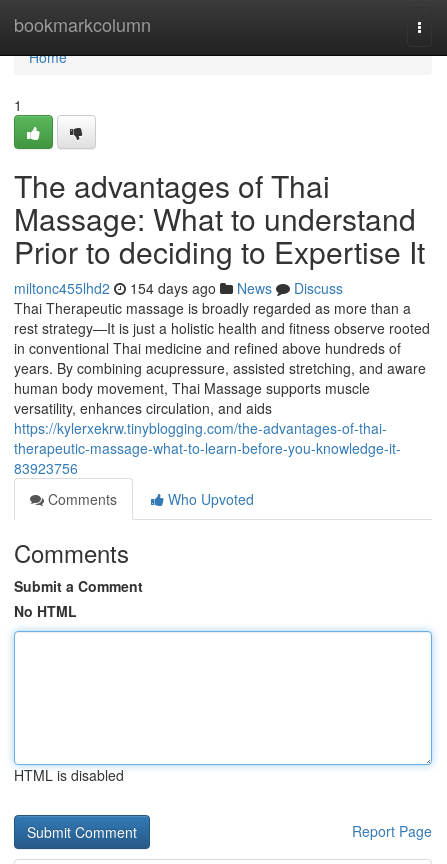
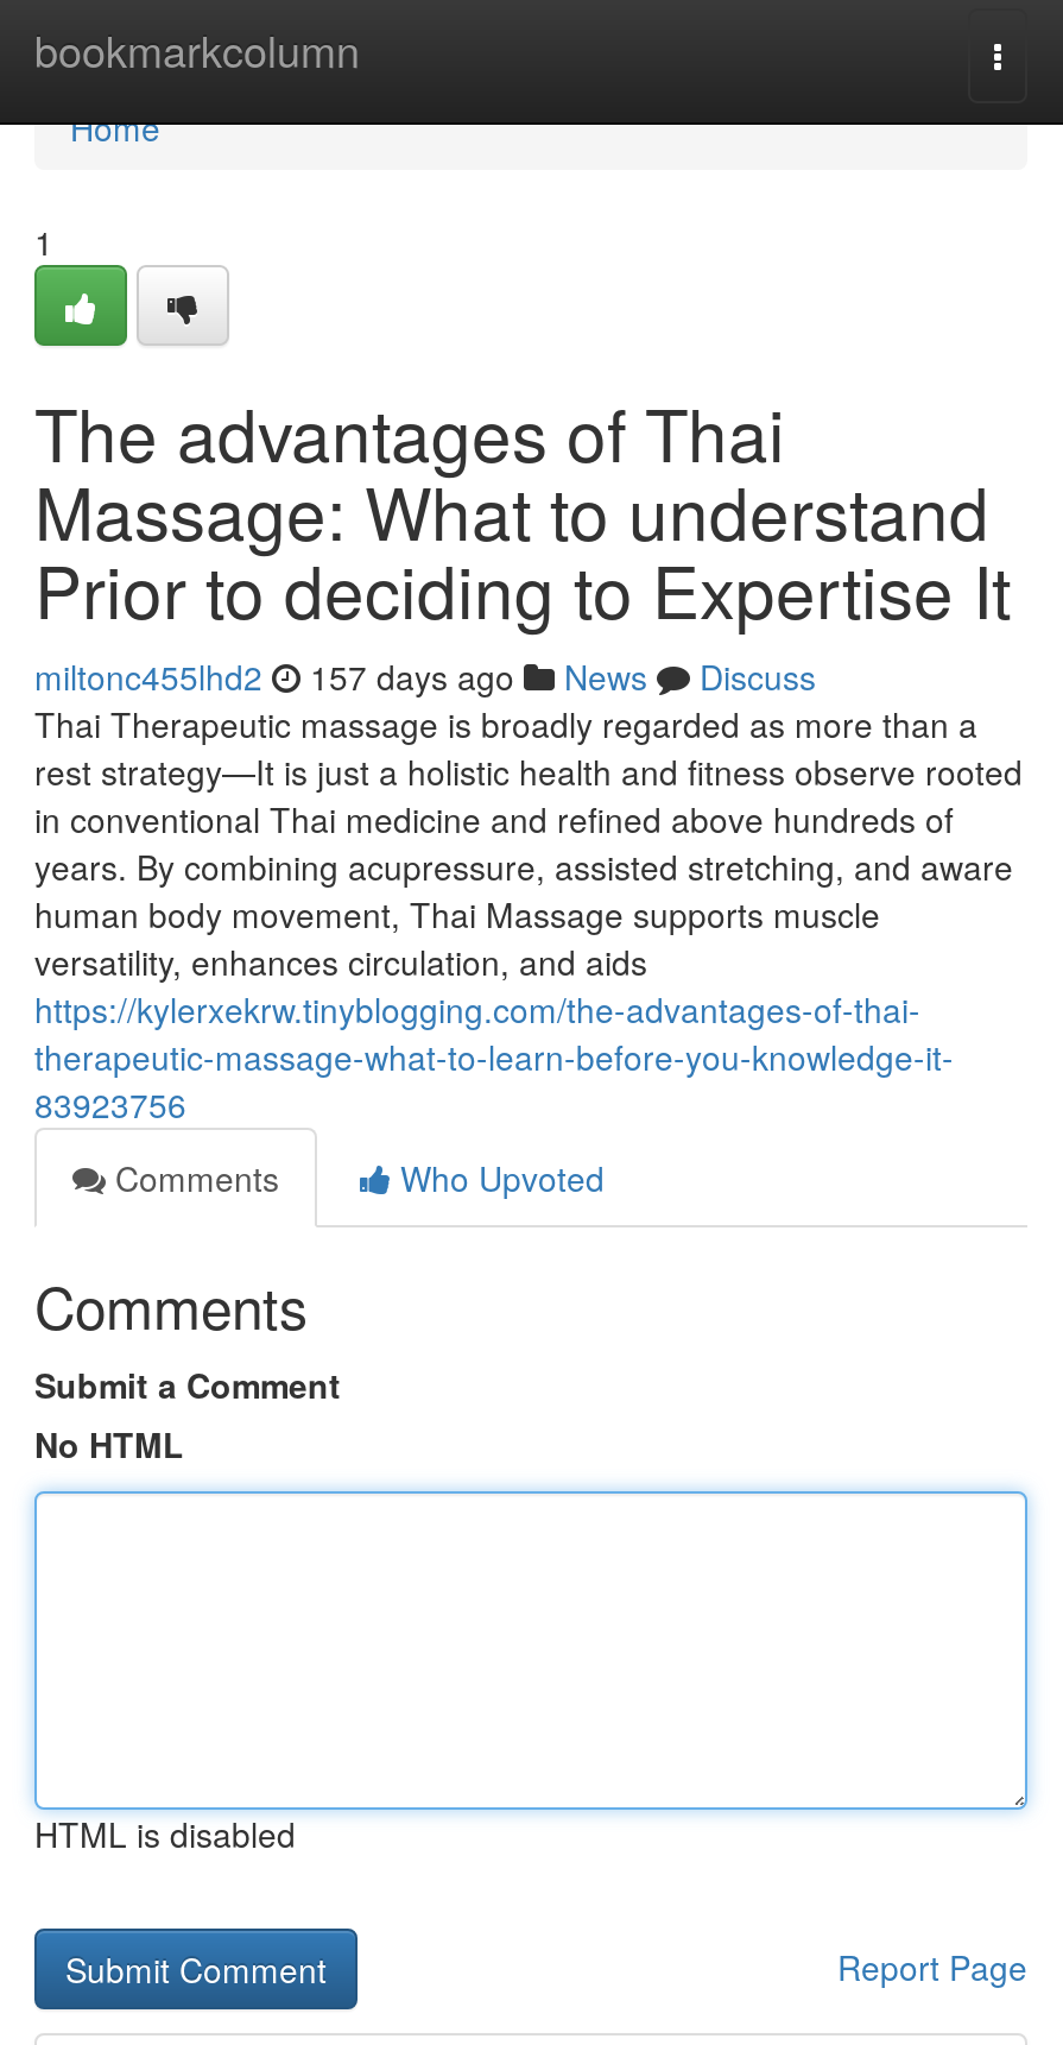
[14,278,343,298] miltonc455lhd2 154 days ago News Discuss -> [34,652,816,700] miltonc455lhd2 157 days ago News Discuss

